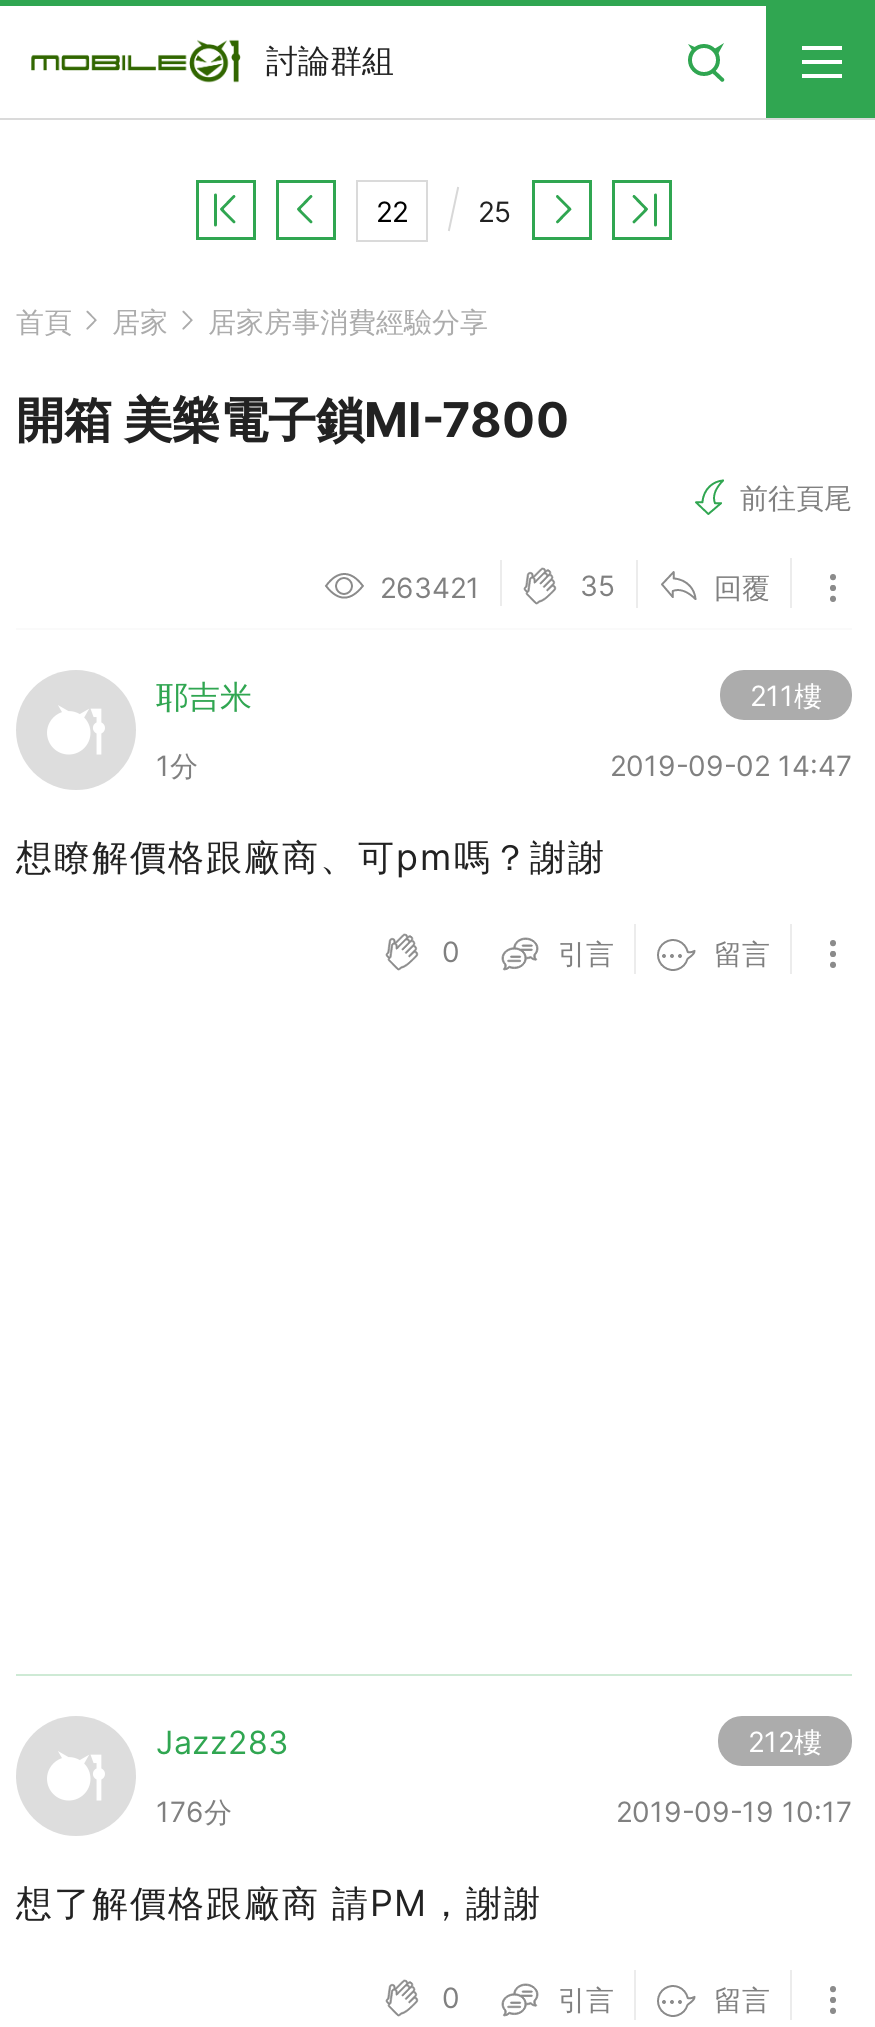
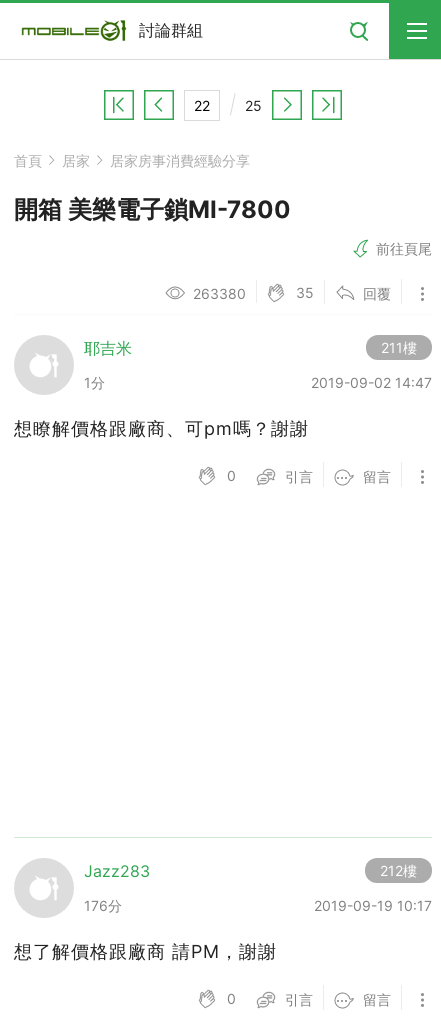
[380,570,480,604] 263421 -> [193,285,246,302] 263380

